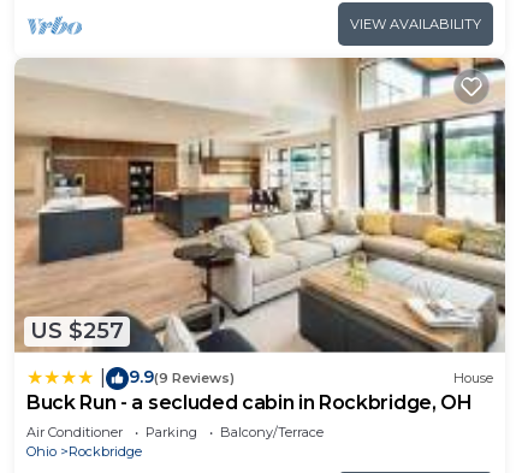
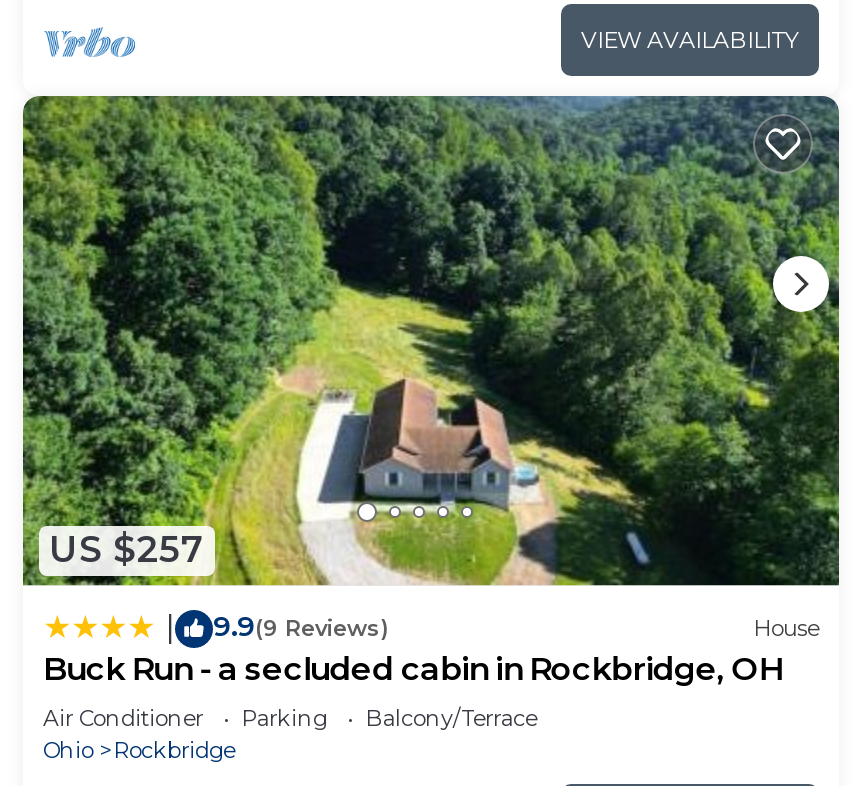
[13,57,506,354] [image] -> [21,94,841,588] [image]

